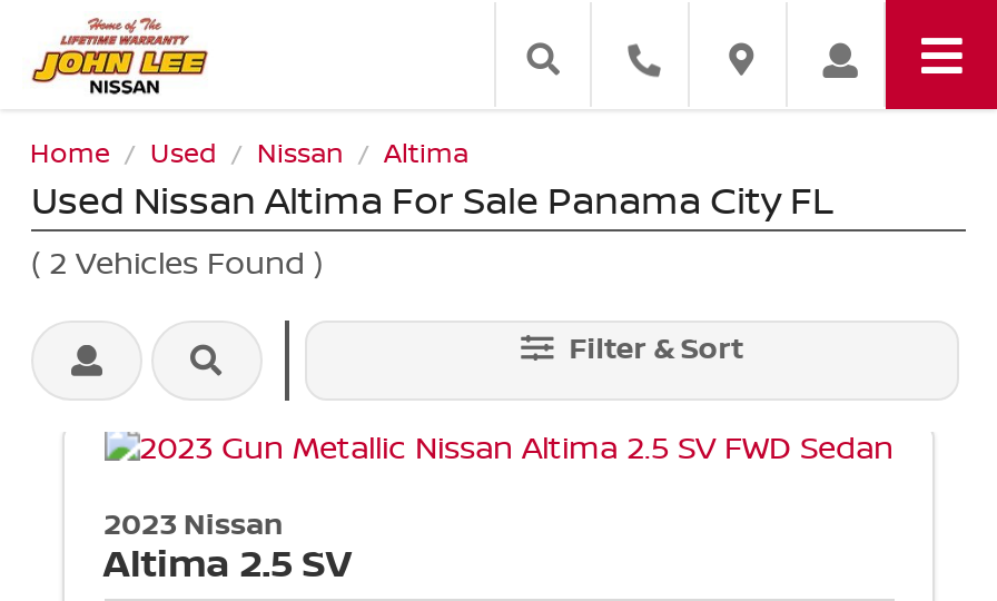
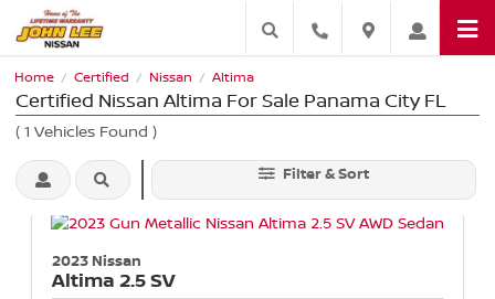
[30,134,468,172] Home / Used / Nissan / Altima -> [15,68,255,87] Home / Certified / Nissan / Altima
[31,174,832,225] Used Nissan Altima For Sale Panama City FL -> [15,87,445,113] Certified Nissan Altima For Sale Panama City FL
[31,241,323,283] (2 Vehicles Found) -> [15,120,157,141] (1 Vehicles Found)

